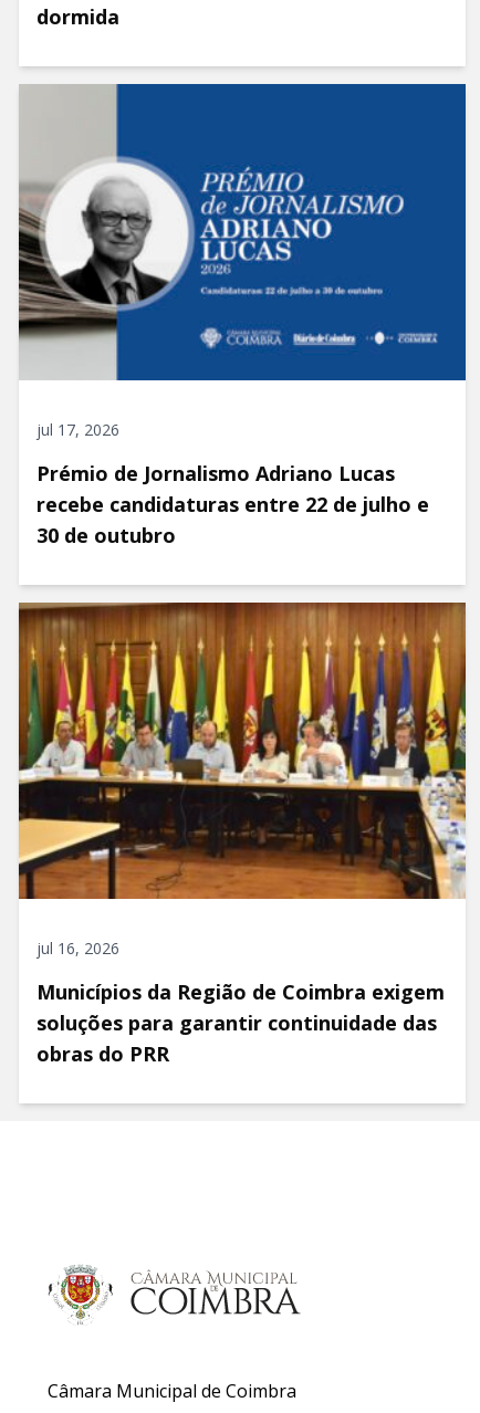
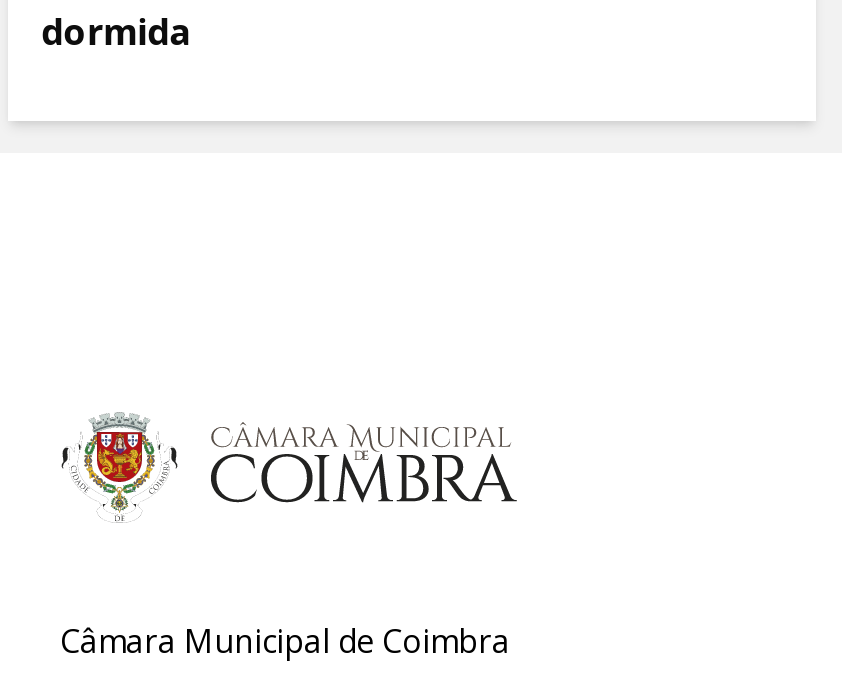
[18,83,467,548] [image] | jul 17, 2026 | Prémio de Jornalismo Adriano Lucas | recebe candidaturas entre 22 de julho e | 30 de outubro -> none
[18,601,467,1067] [image] | jul 16, 2026 | Municípios da Região de Coimbra exigem | soluções para garantir continuidade das | obras do PRR -> none

